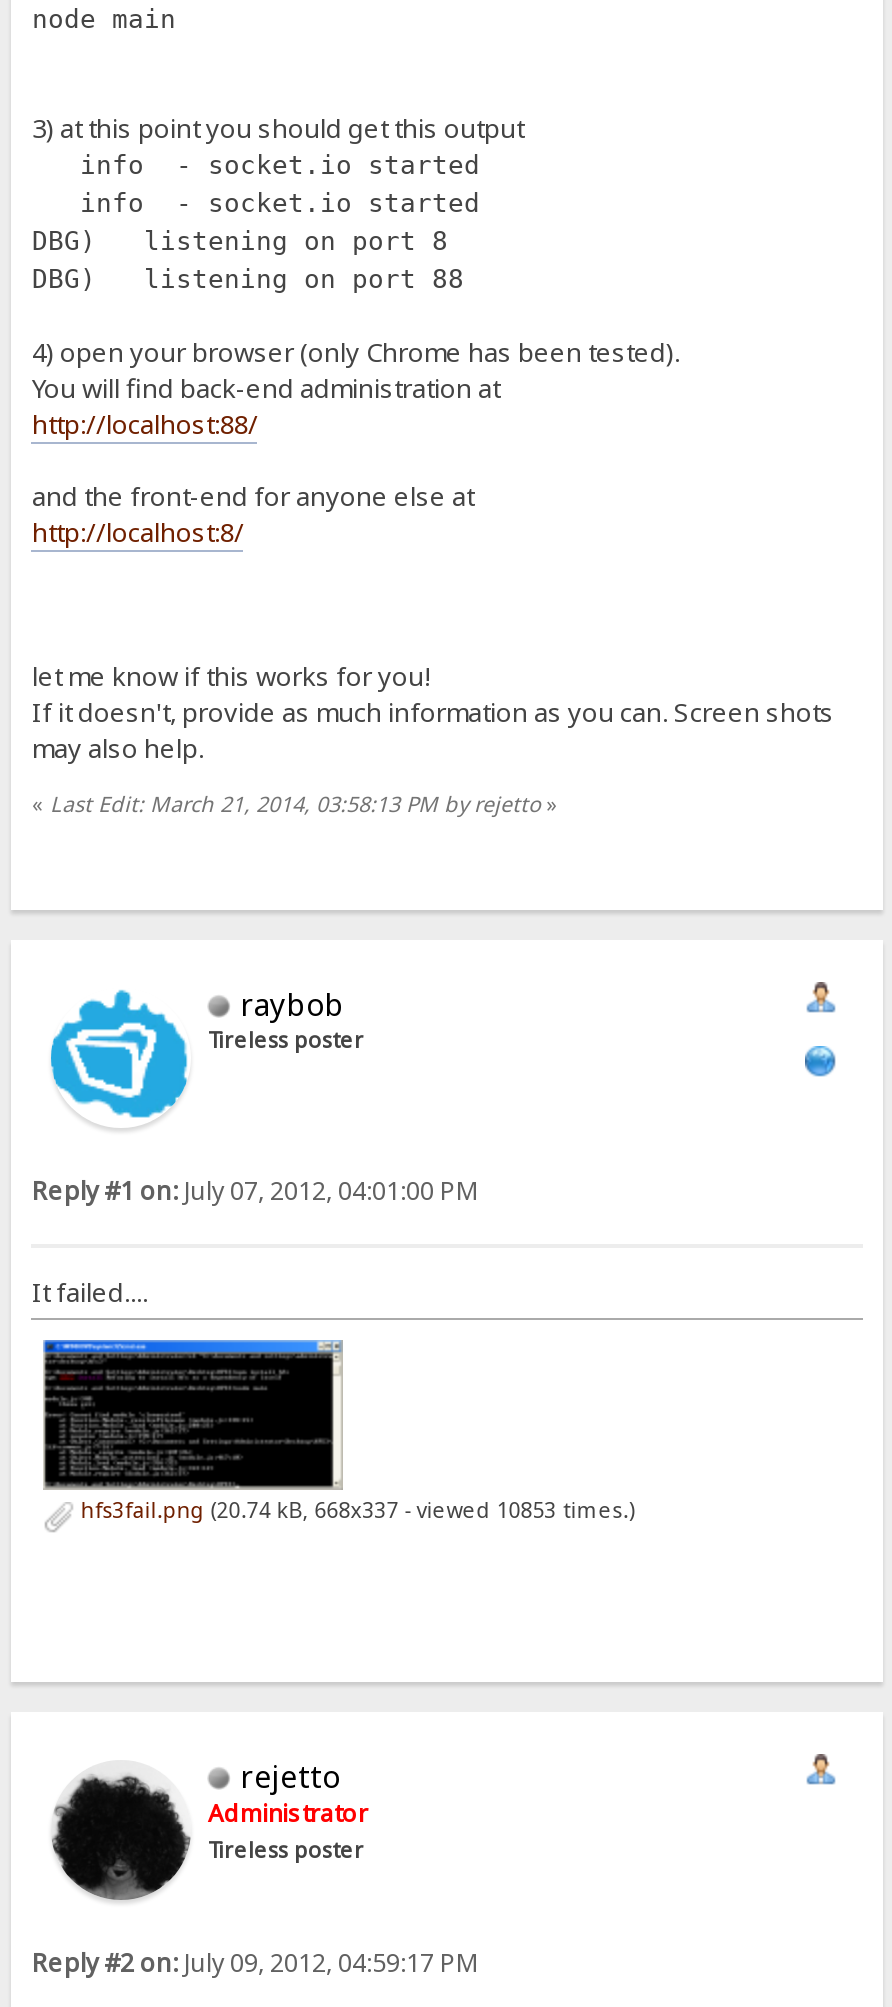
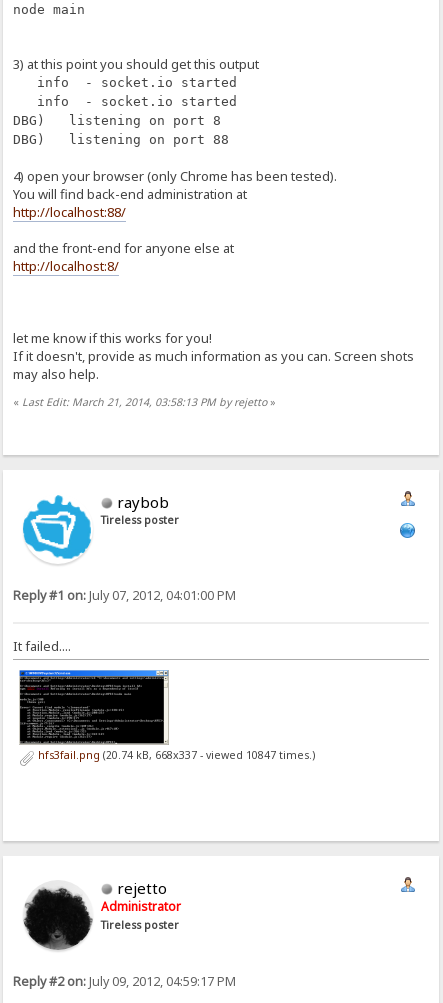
[75,1496,635,1524] hfs3fail.png (20.74 kB, 668x337 - viewed 10853 times.) -> [35,748,315,762] hfs3fail.png (20.74 kB, 668x337 - viewed 10847 times.)

